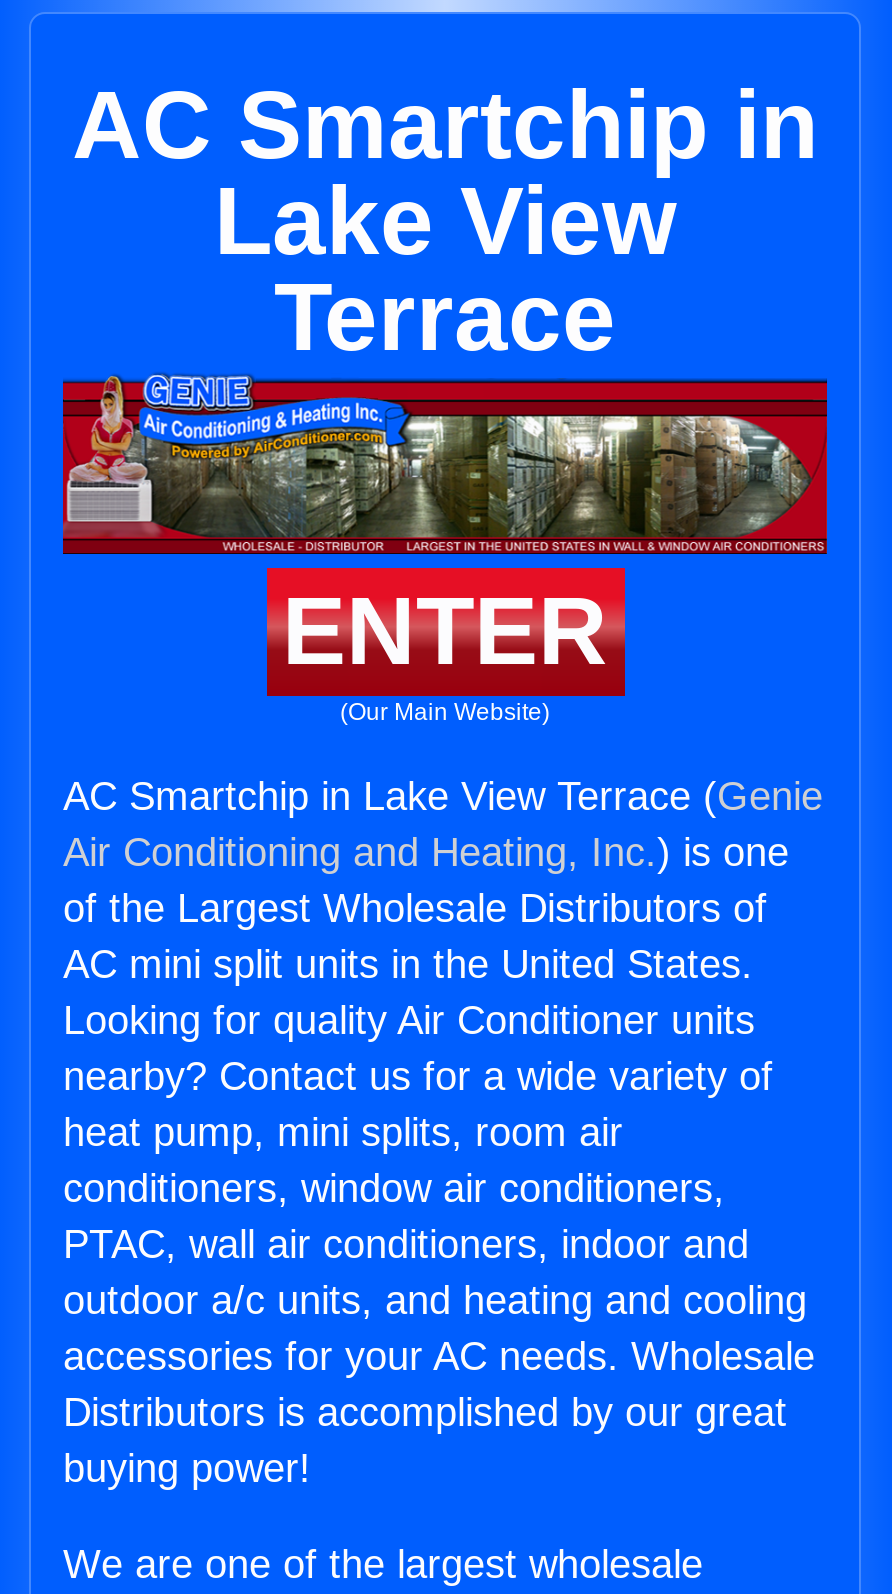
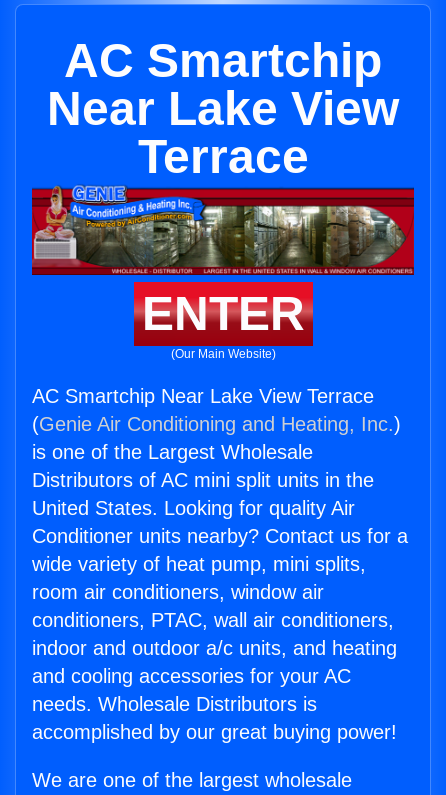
[72,72,818,274] AC Smartchip in | Lake View -> [47,34,399,135] AC Smartchip | Near Lake View
[63,774,823,1490] AC Smartchip in Lake View Terrace (Genie | Air Conditioning and Heating, Inc.) is one | of the Largest Wholesale Distributors of | AC mini split units in the United States. | Looking for quality Air Conditioner units | nearby? Contact us for a wide variety of | heat pump, mini splits, room air | conditioners, window air conditioners, | PTAC, wall air conditioners, indoor and | outdoor a/c units, and heating and cooling | accessories for your AC needs. Wholesale | Distributors is accomplished by our great | buying power! -> [32,385,408,743] AC Smartchip Near Lake View Terrace | (Genie Air Conditioning and Heating, Inc.) | is one of the Largest Wholesale | Distributors of AC mini split units in the | United States. Looking for quality Air | Conditioner units nearby? Contact us for a | wide variety of heat pump, mini splits, | room air conditioners, window air | conditioners, PTAC, wall air conditioners, | indoor and outdoor a/c units, and heating | and cooling accessories for your AC | needs. Wholesale Distributors is | accomplished by our great buying power!

